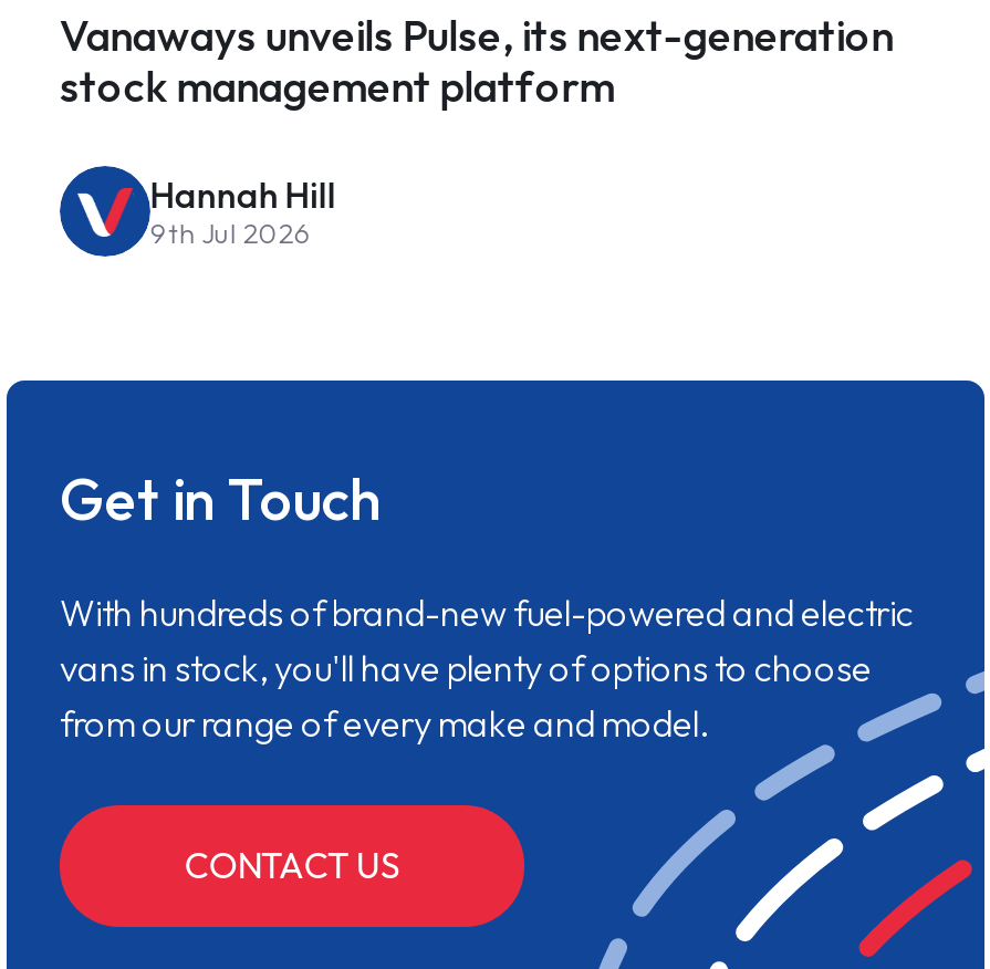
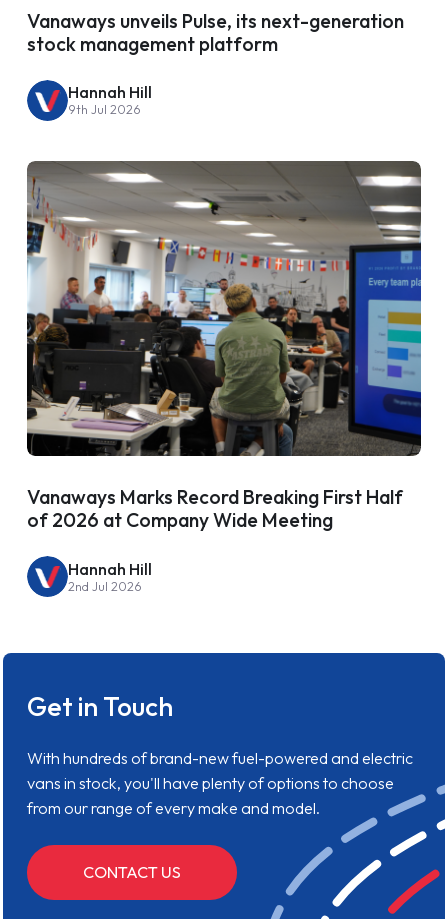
none -> [26,160,422,594] [image] | Vanaways Marks Record Breaking First Half | of 2026 at Company Wide Meeting | Hannah Hill | 2nd Jul 2026

